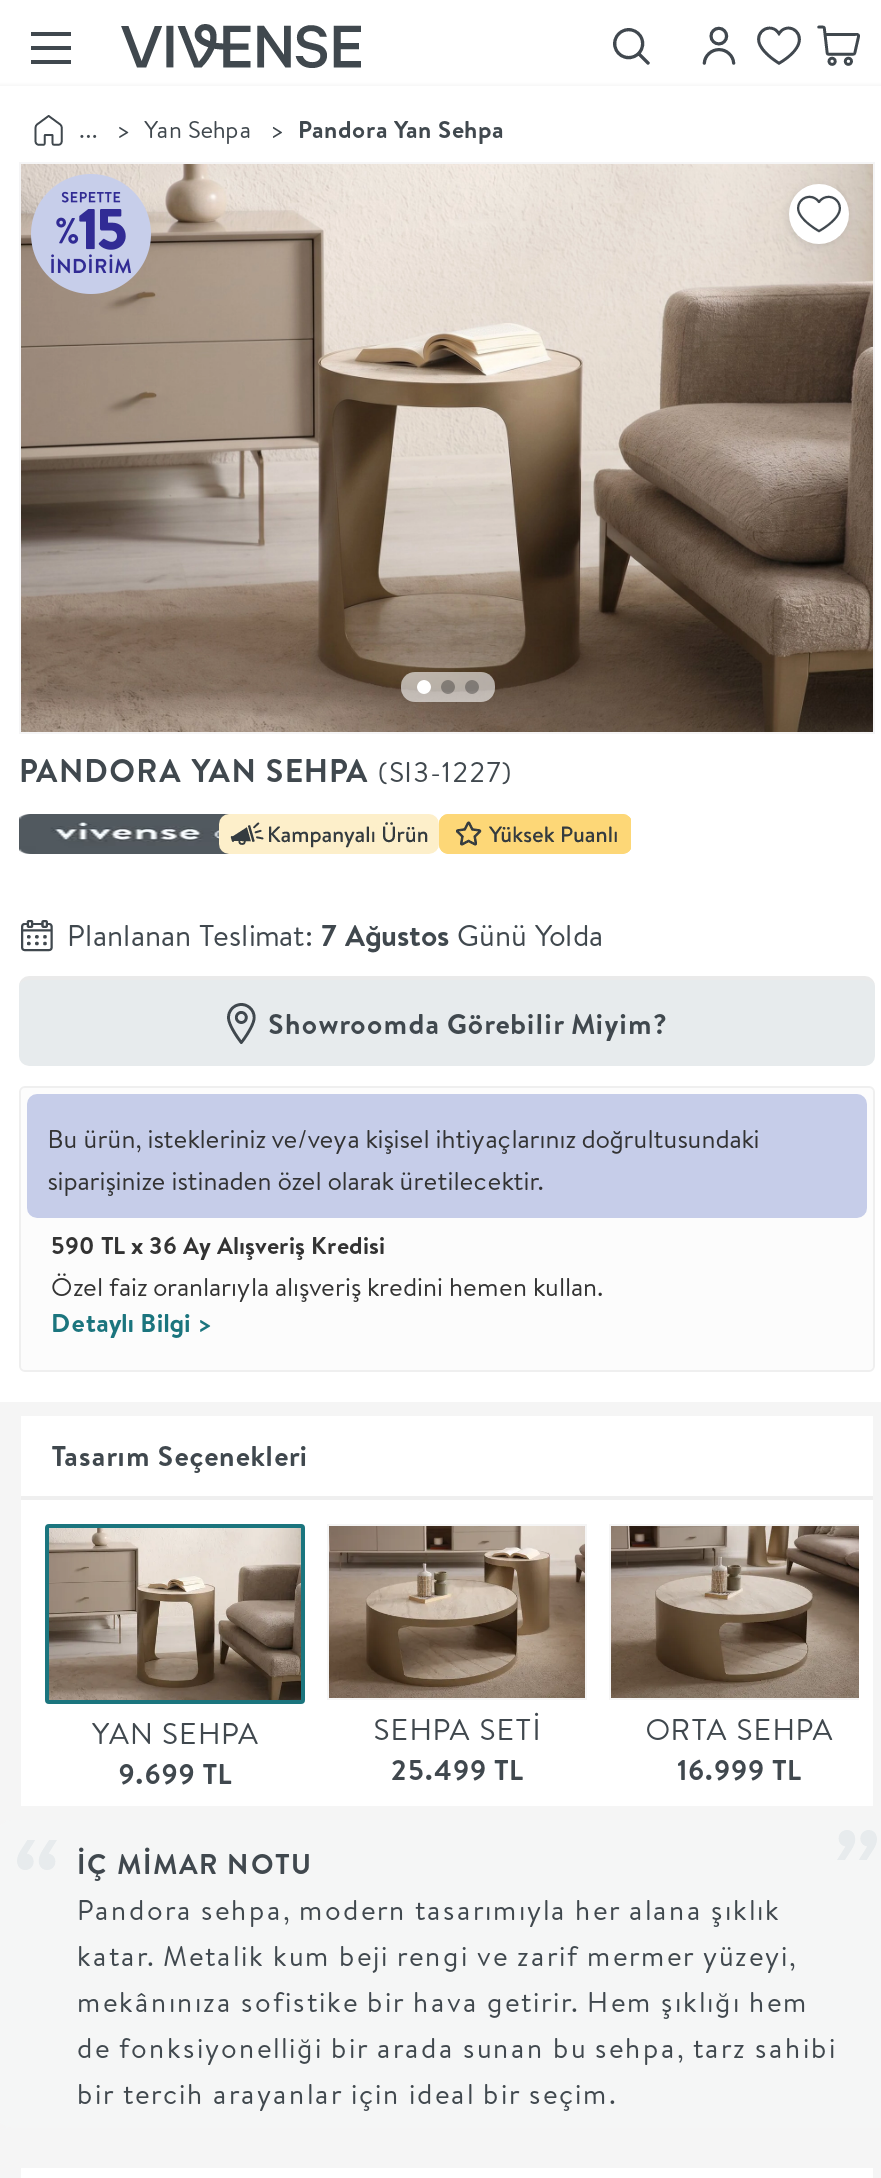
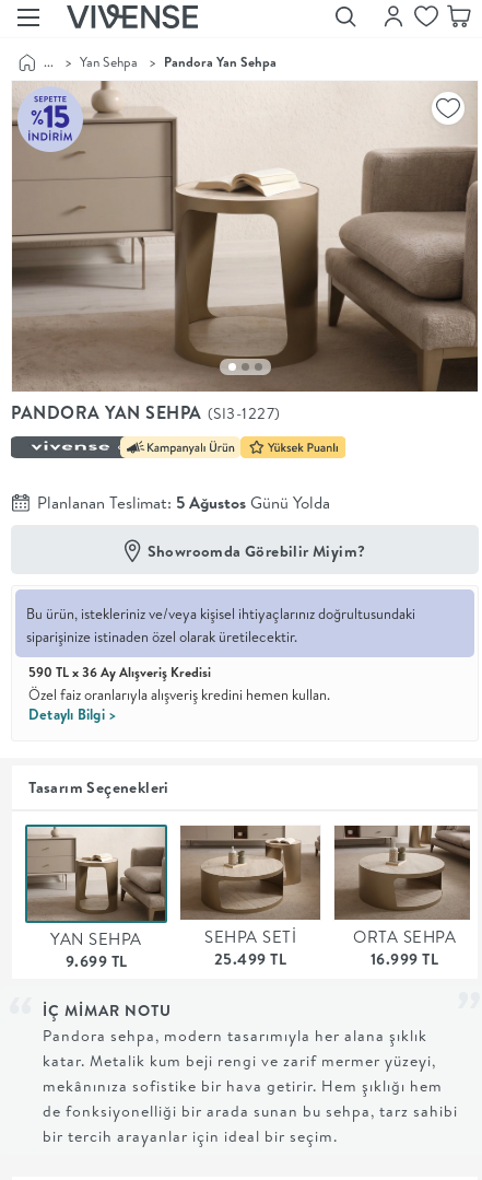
[67,914,603,956] Planlanan Teslimat: 7 Ağustos Günü Yolda -> [37,491,330,514] Planlanan Teslimat: 5 Ağustos Günü Yolda

